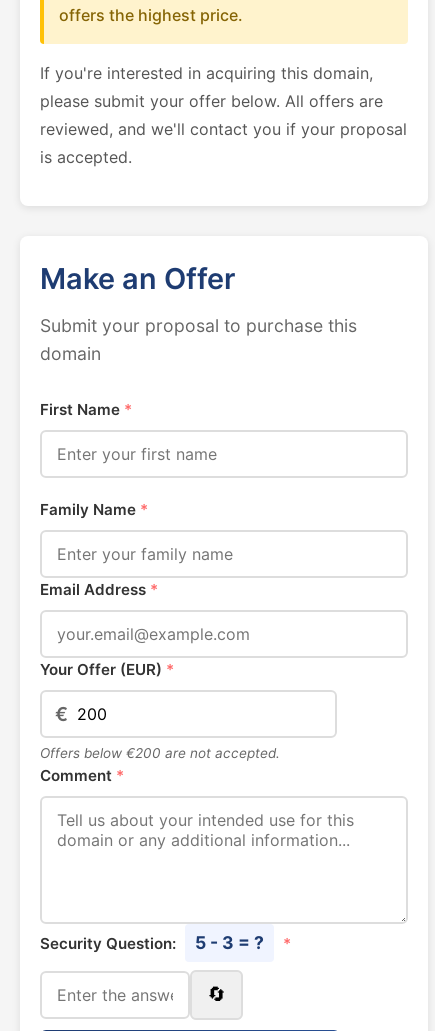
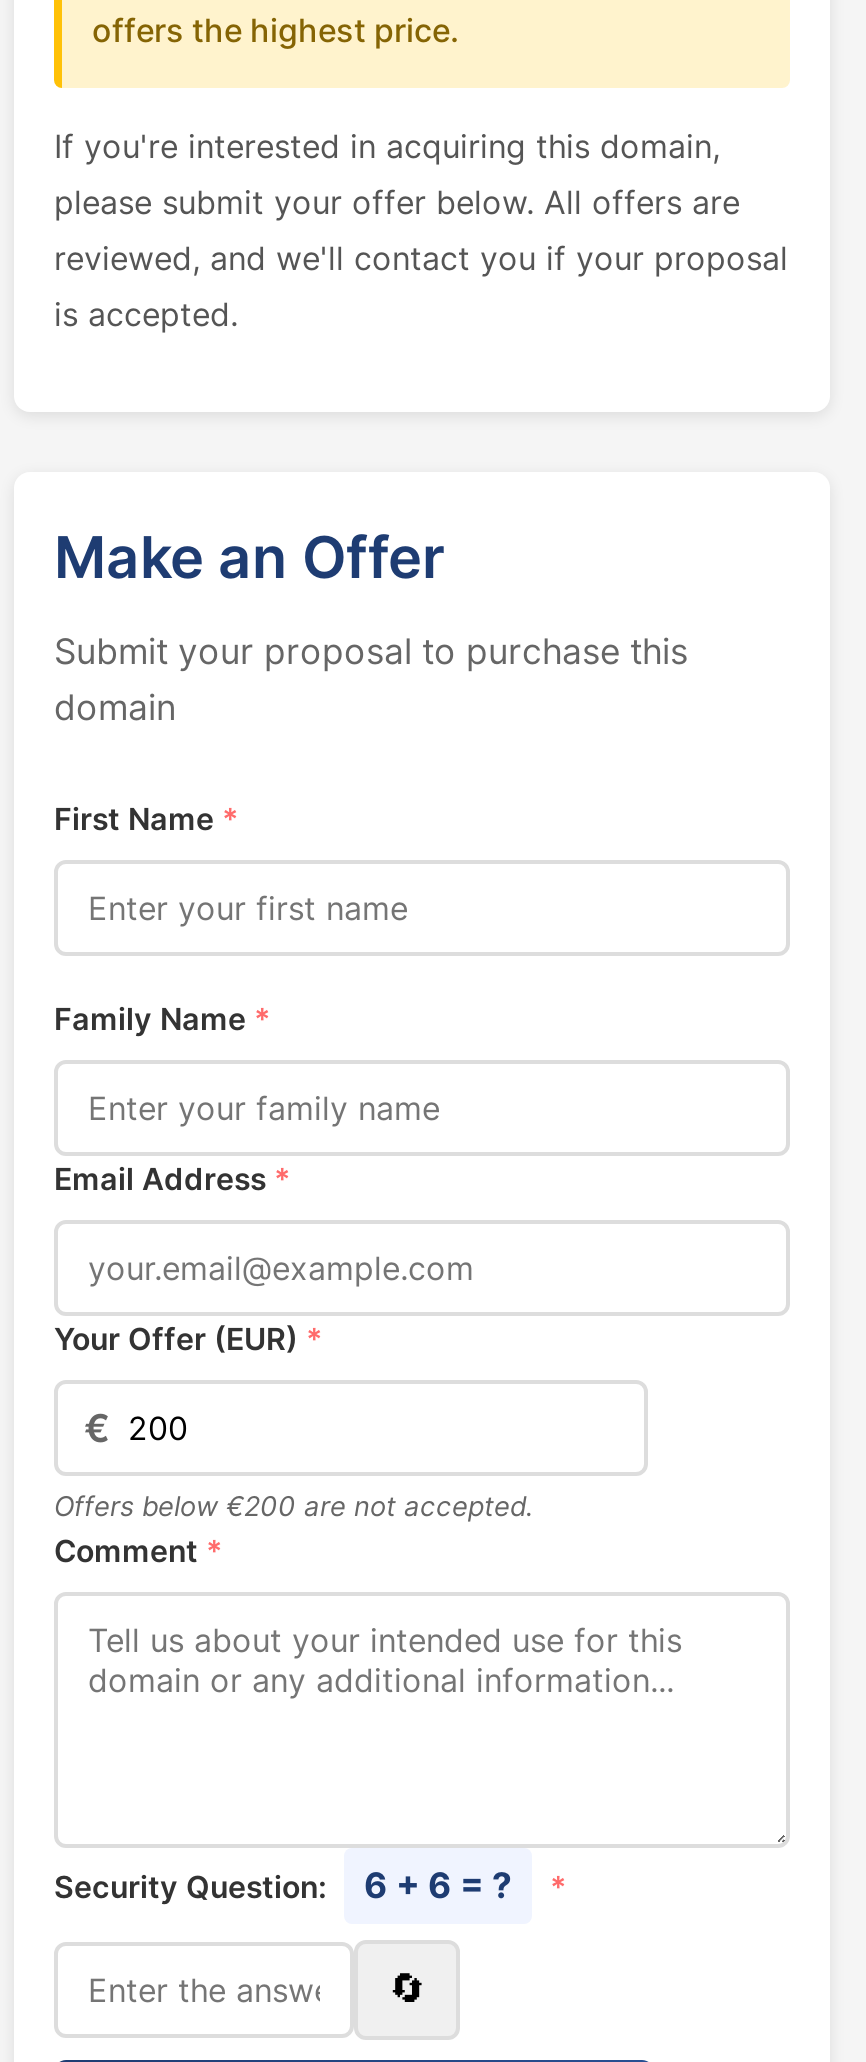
[195,932,264,953] 5 - 3 = ? -> [364,1864,512,1906] 6 + 6 = ?

